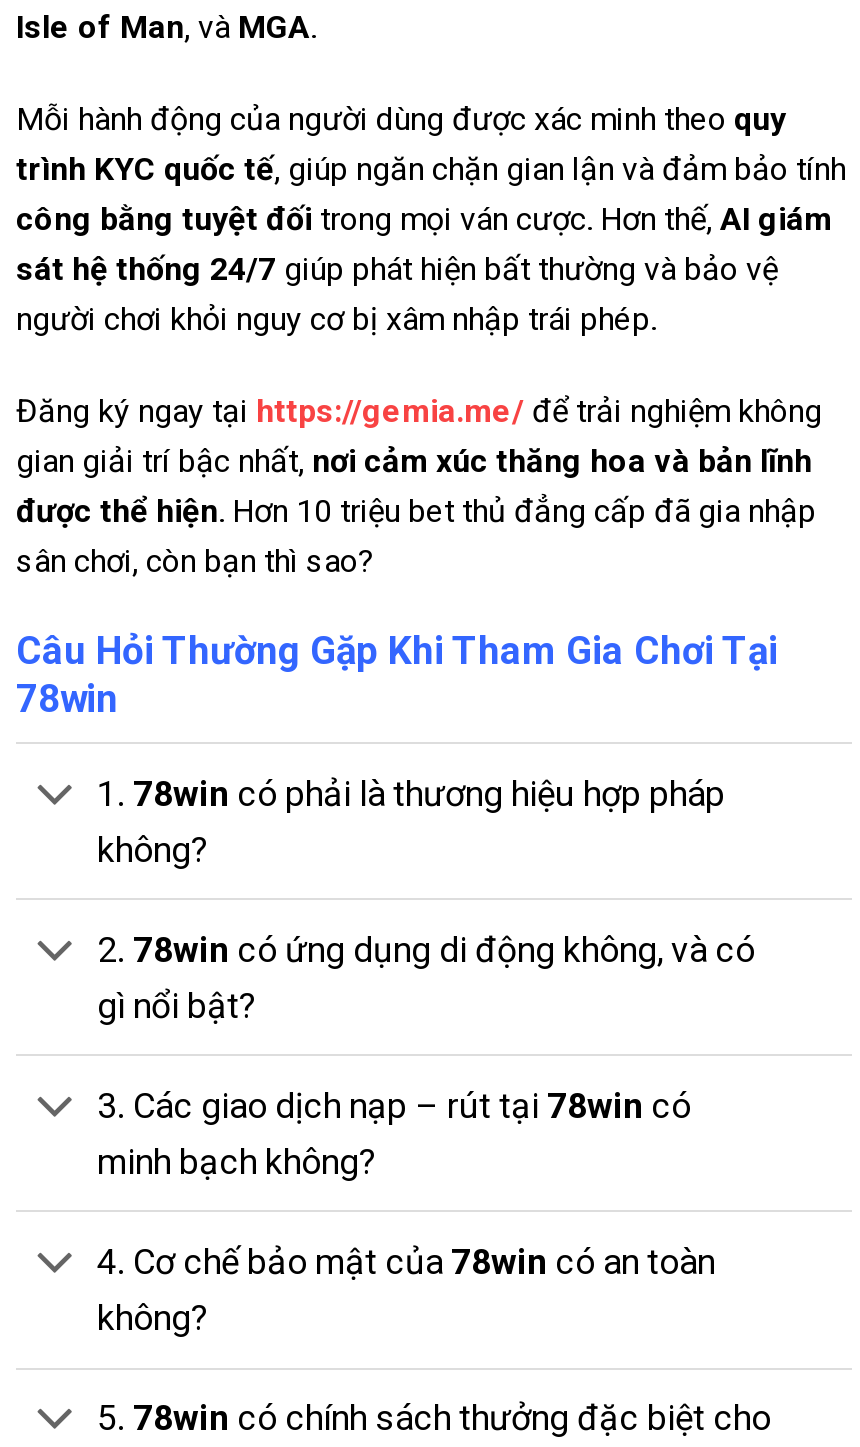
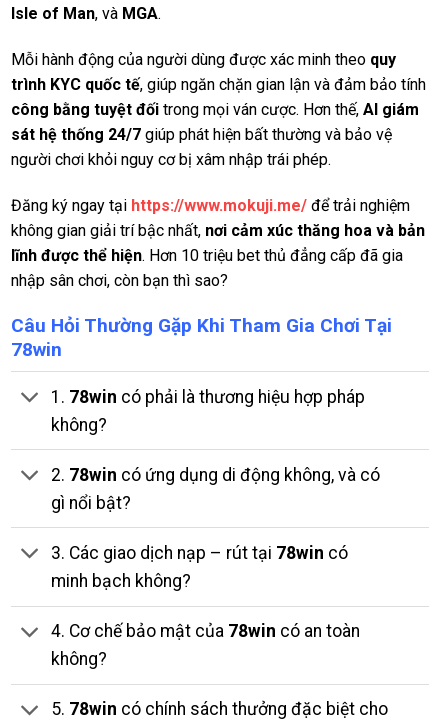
[16,392,822,580] Đăng ký ngay tại https://gemia.me/ để trải nghiệm không | gian giải trí bậc nhất, nơi cảm xúc thăng hoa và bản lĩnh | được thể hiện. Hơn 10 triệu bet thủ đẳng cấp đã gia nhập | sân chơi, còn bạn thì sao? -> [11,196,425,290] Đăng ký ngay tại https://www.mokuji.me/ để trải nghiệm | không gian giải trí bậc nhất, nơi cảm xúc thăng hoa và bản | lĩnh được thể hiện. Hơn 10 triệu bet thủ đẳng cấp đã gia | nhập sân chơi, còn bạn thì sao?

